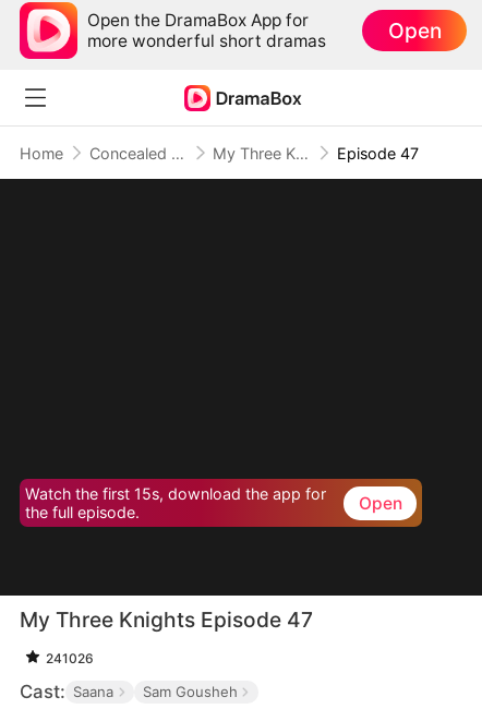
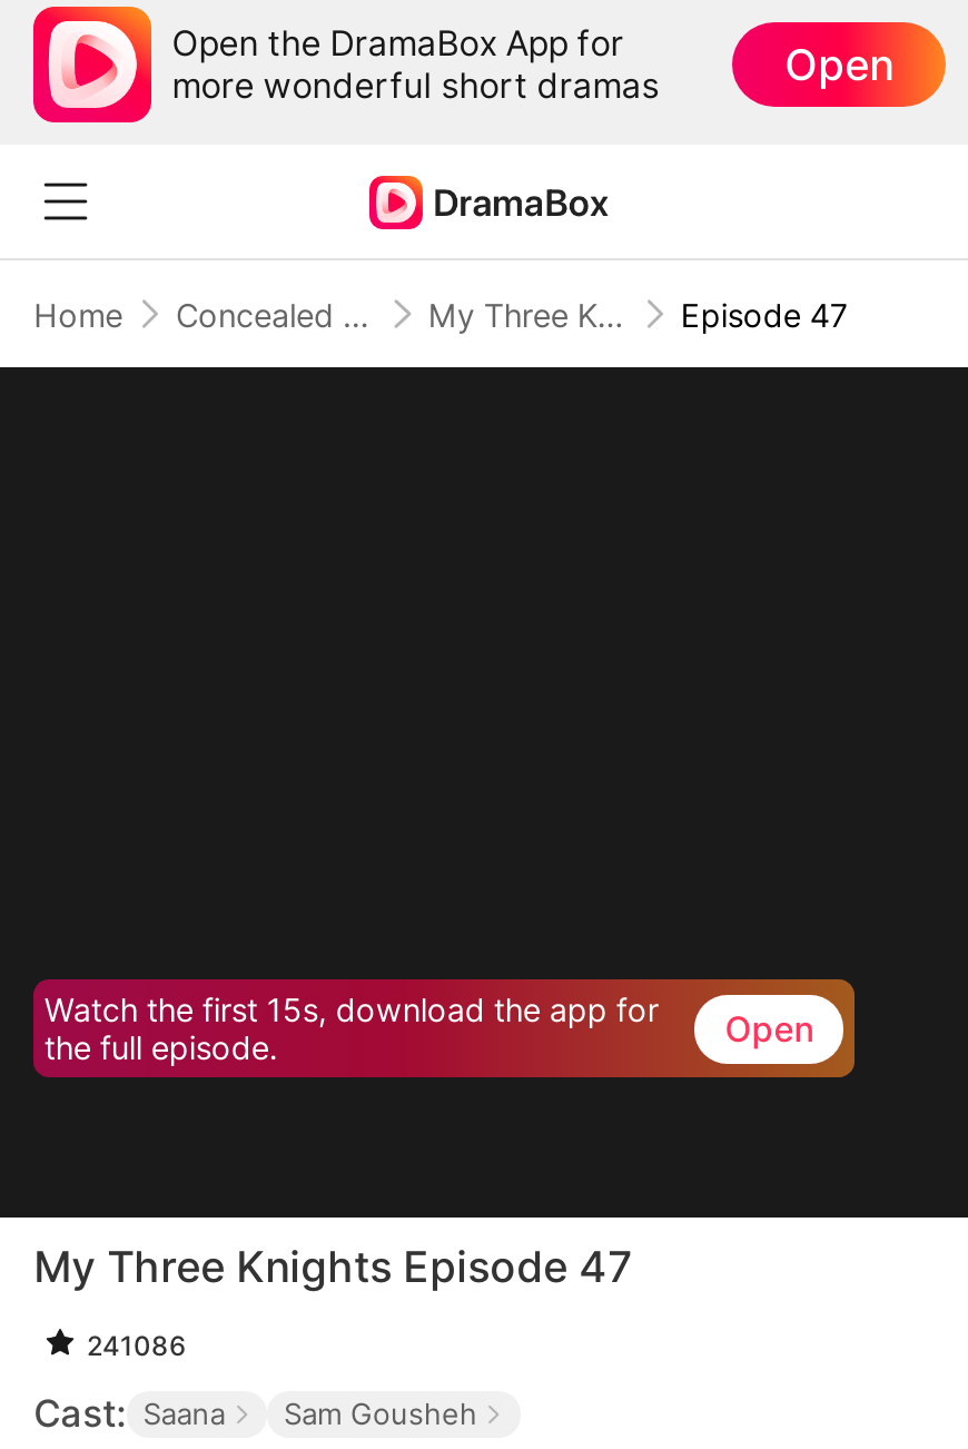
[46,650,94,666] 241026 -> [87,1328,187,1362] 241086

